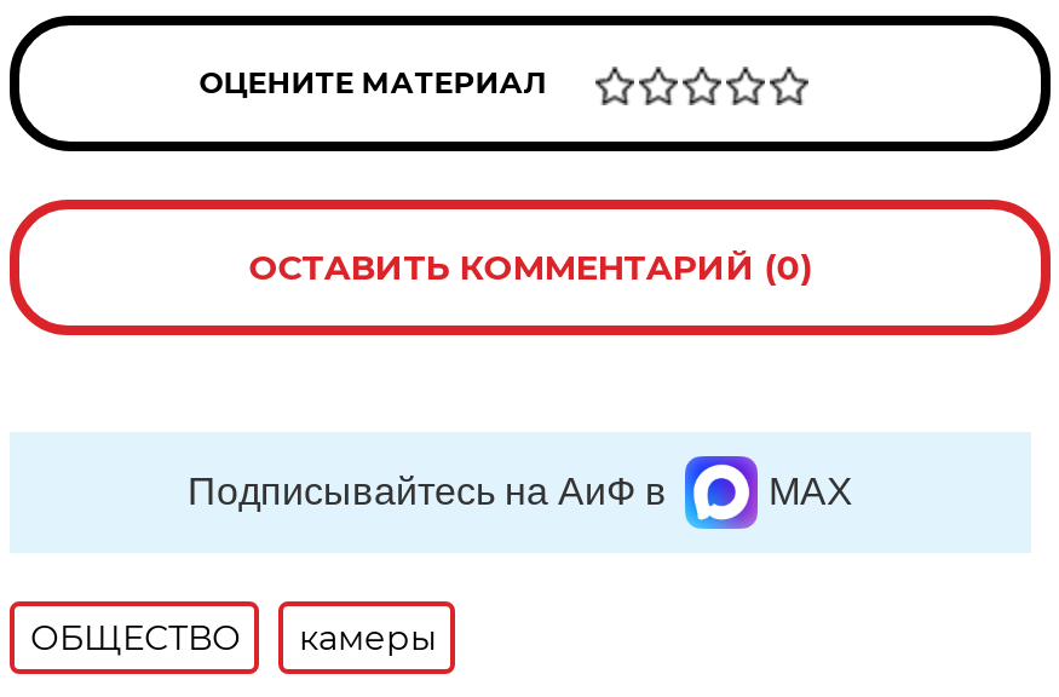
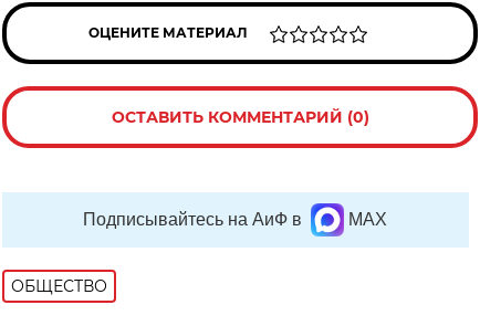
[299,616,437,659] камеры -> none

